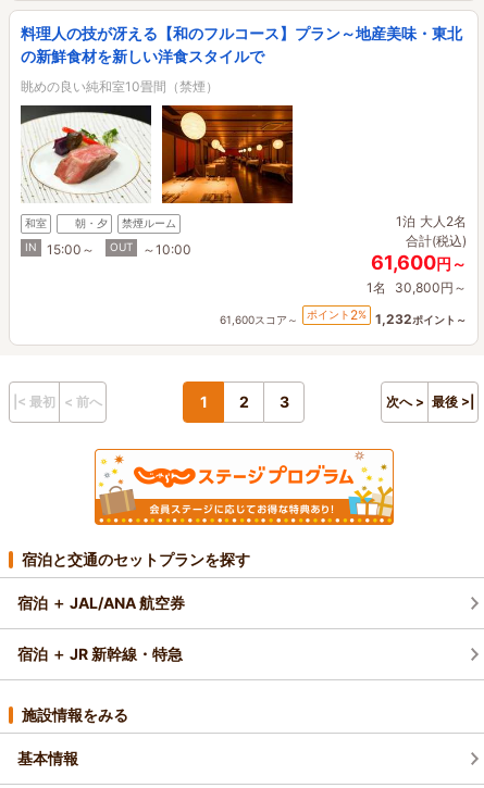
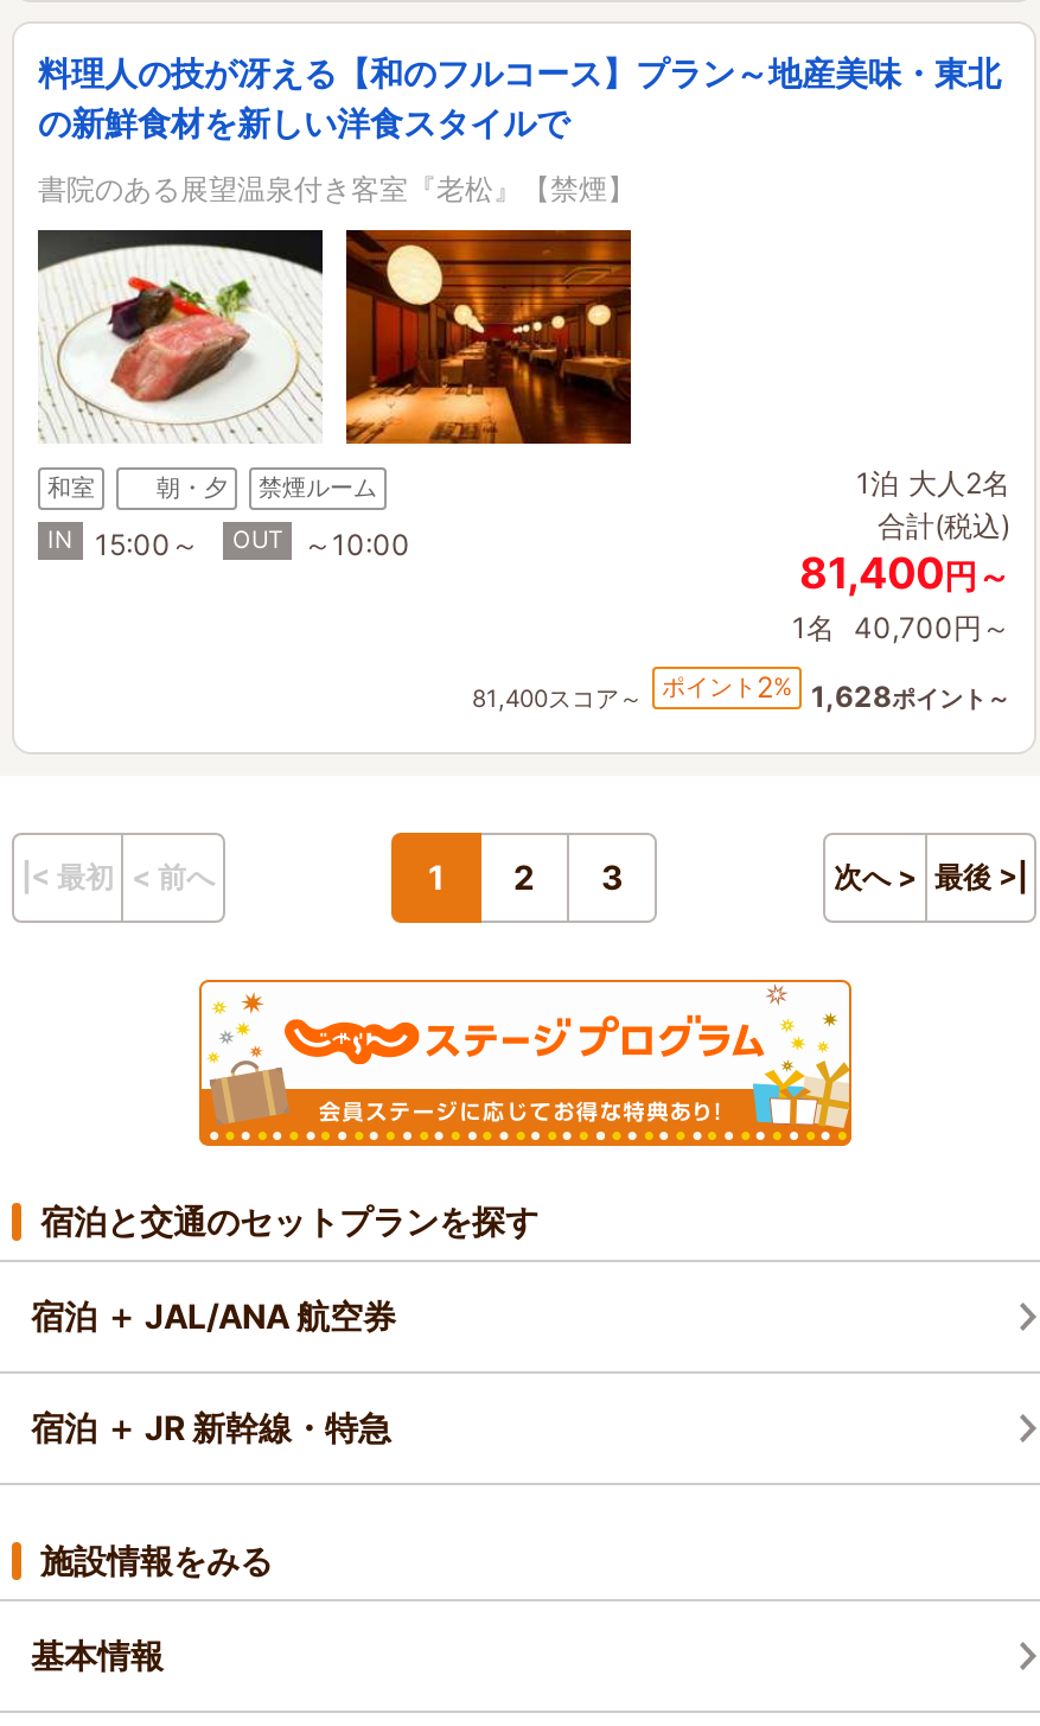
[21,78,219,94] 眺めの良い純和室10畳間（禁煙） -> [38,170,636,206] 書院のある展望温泉付き客室『老松』【禁煙】
[371,251,467,274] 61,600円～ -> [799,547,1010,597] 81,400円～
[367,279,467,295] 1名 30,800円～ -> [792,609,1010,645] 1名 40,700円～
[220,313,298,326] 61,600スコア～ -> [472,683,643,711] 81,400スコア～
[307,307,467,327] ポイント2% 1,232ポイント～ -> [662,670,1010,713] ポイント2% 1,628ポイント～

